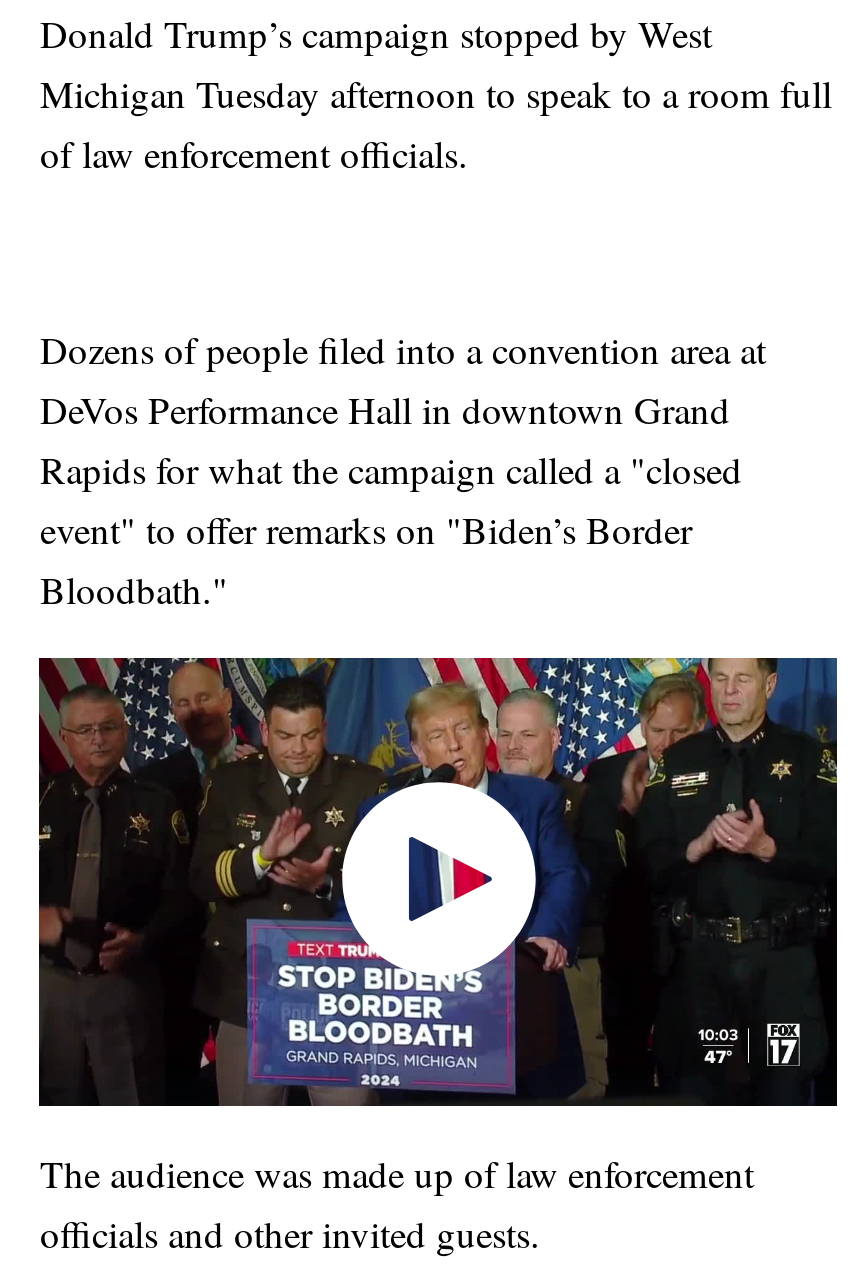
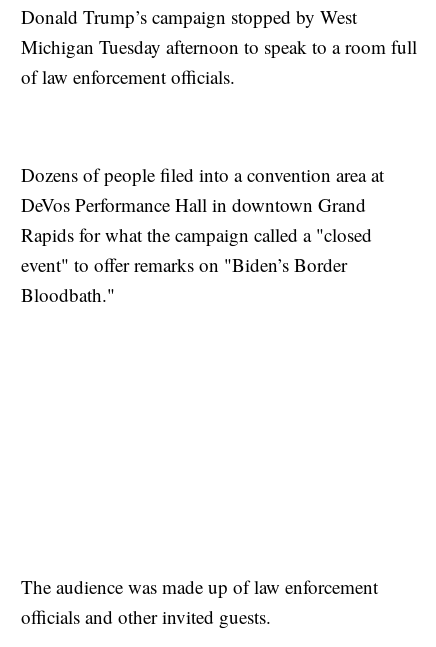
[37,656,839,1108] [image] -> none

